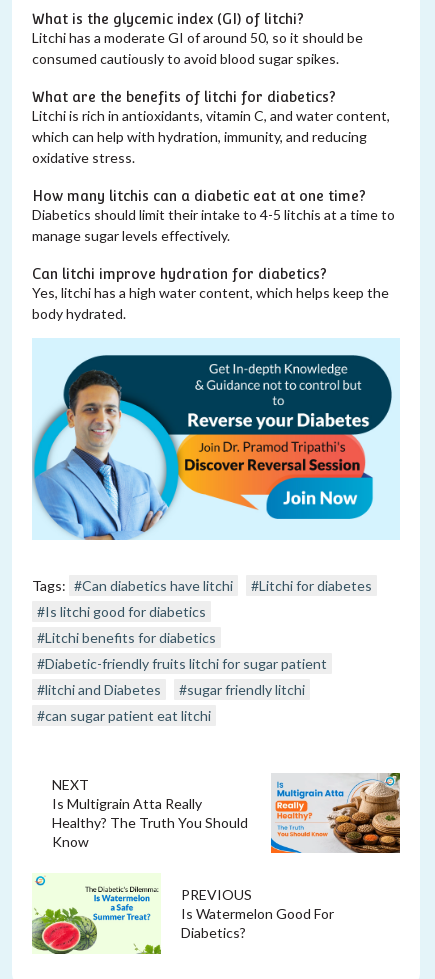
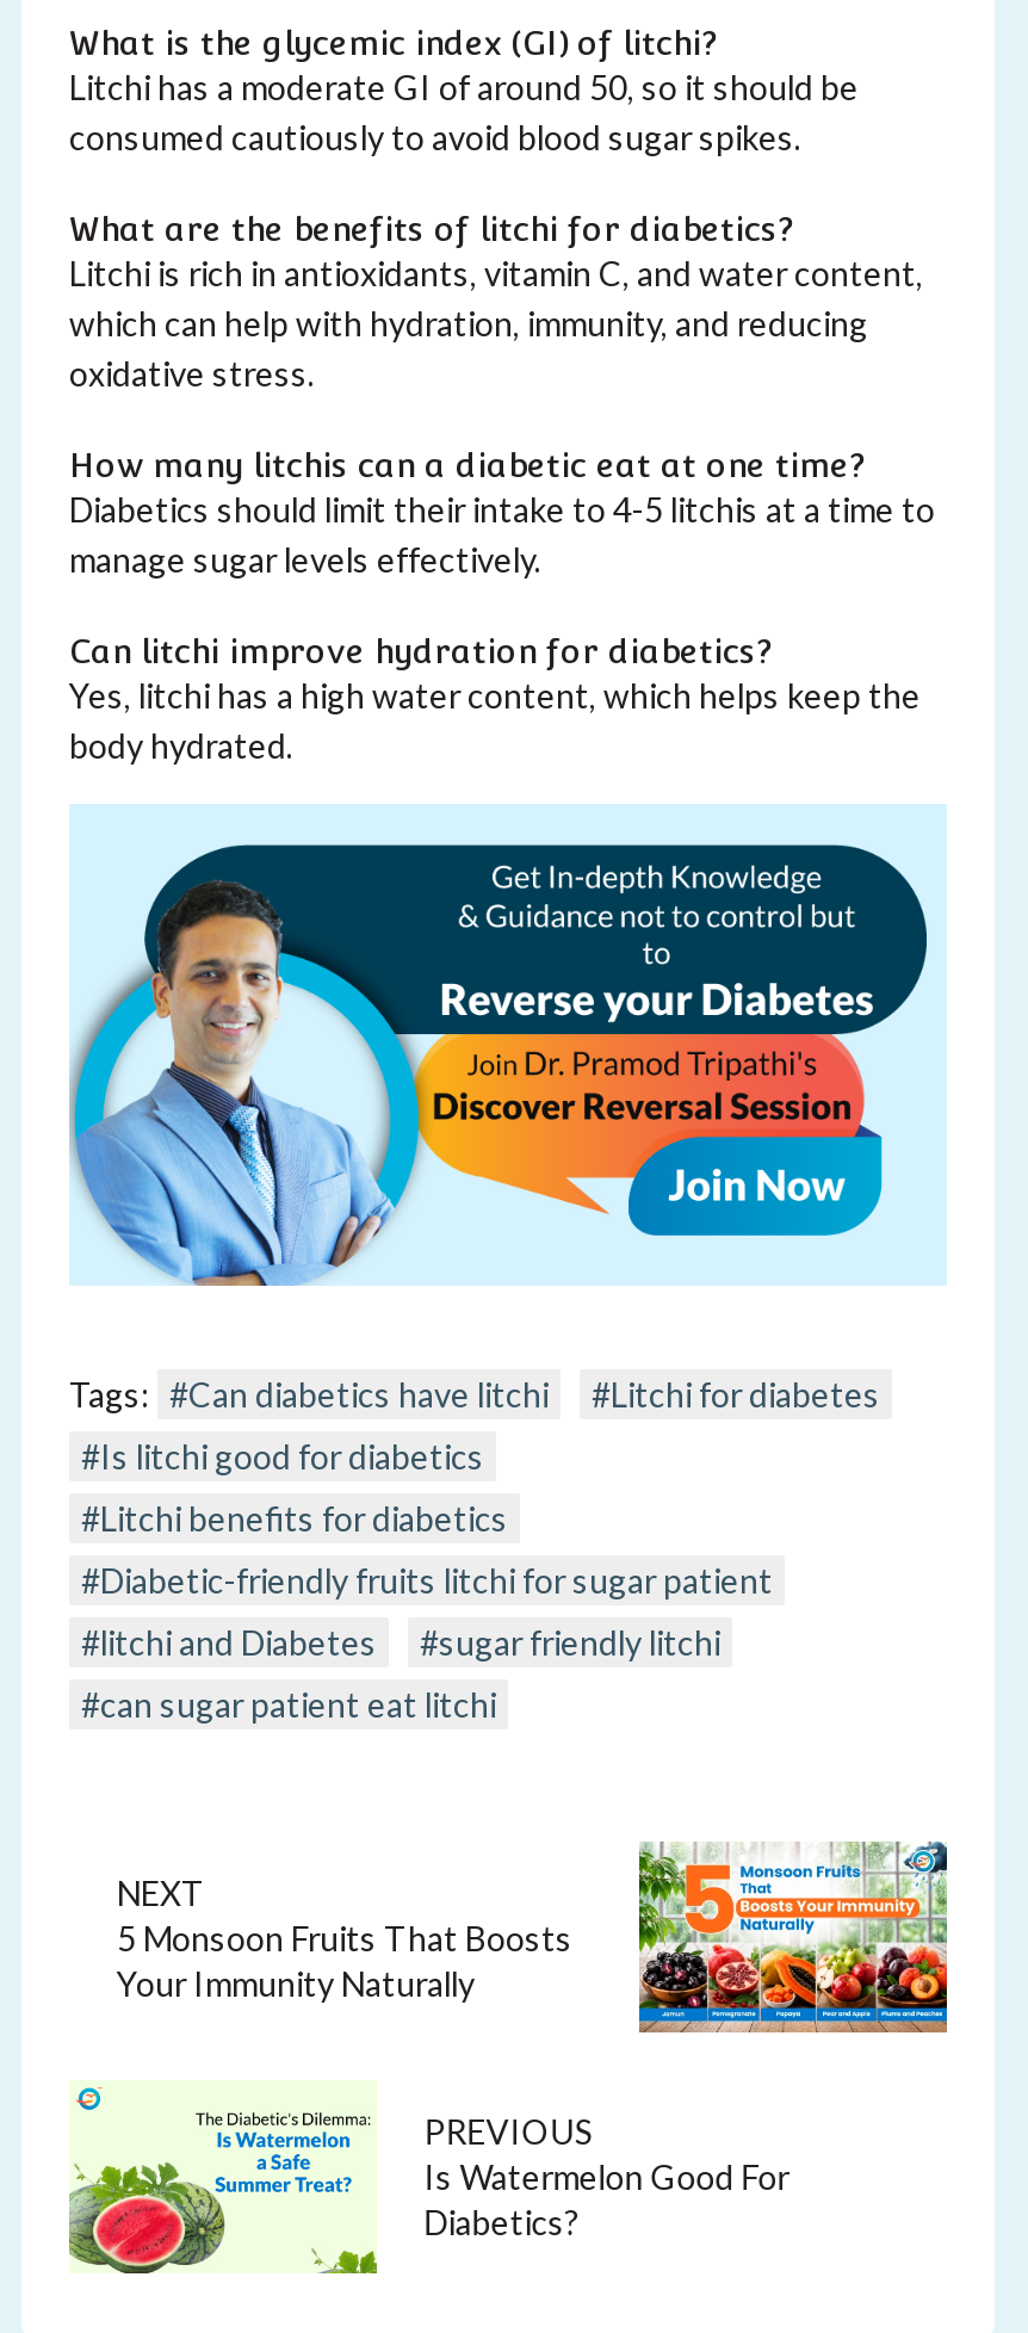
[52,772,401,854] [image] | Is Multigrain Atta Really | Healthy? The Truth You Should | Know -> [117,1842,949,2035] [image] | 5 Monsoon Fruits That Boosts | Your Immunity Naturally

